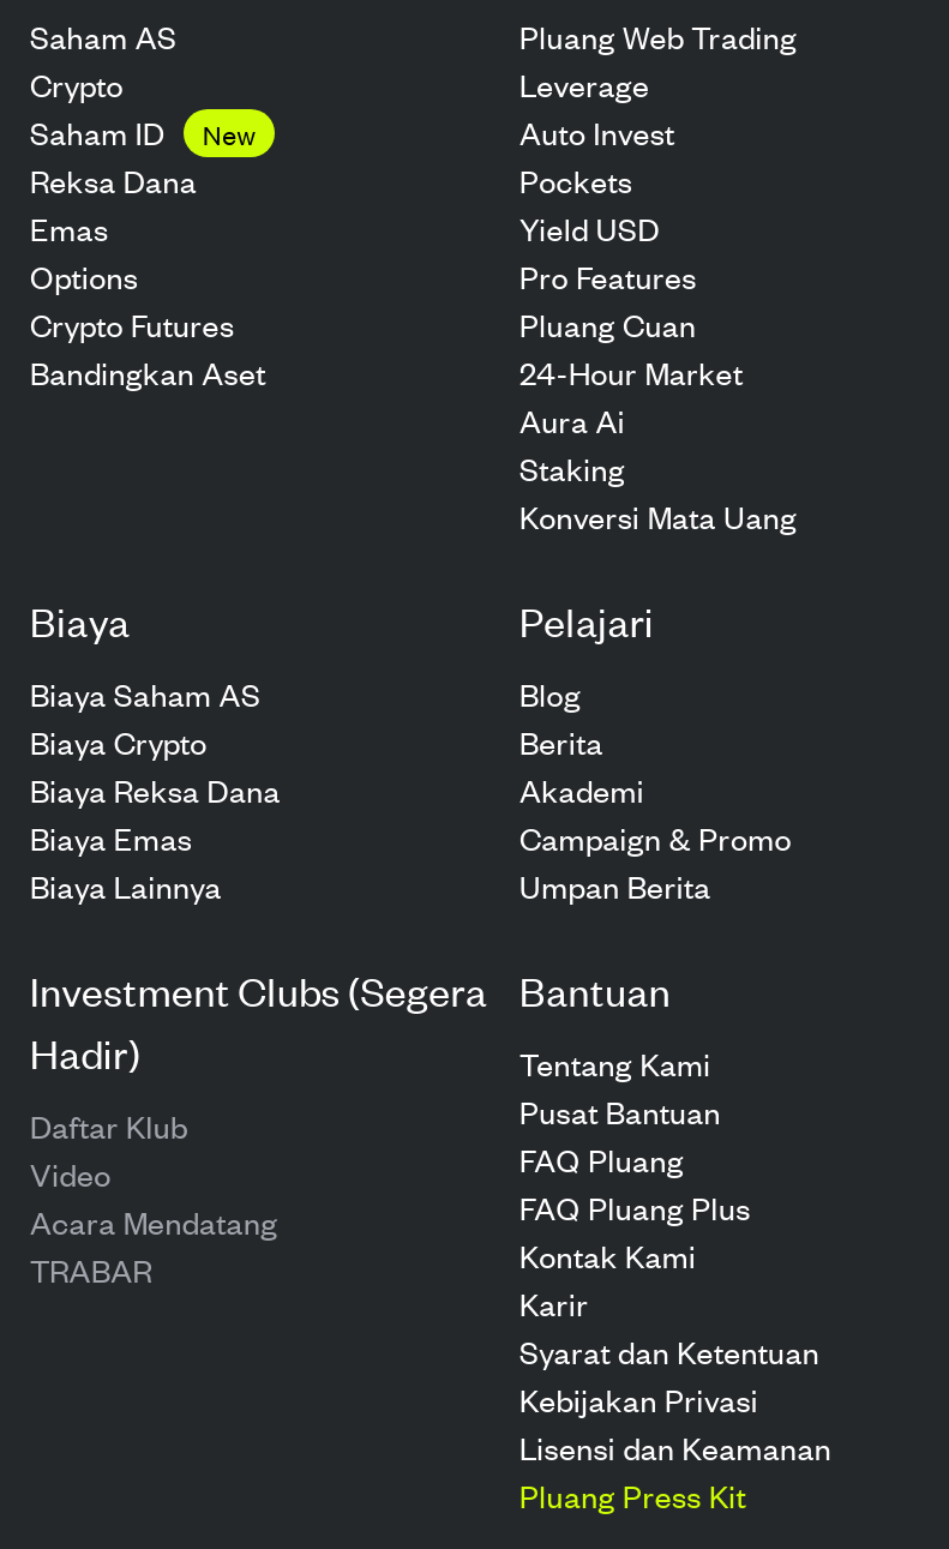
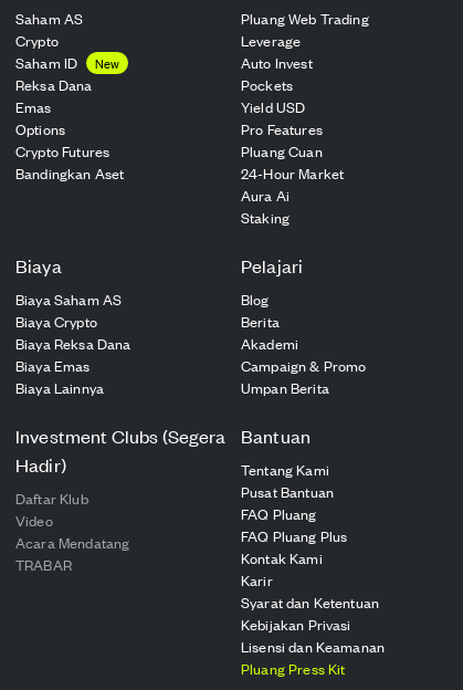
[519,492,797,538] Konversi Mata Uang -> none

